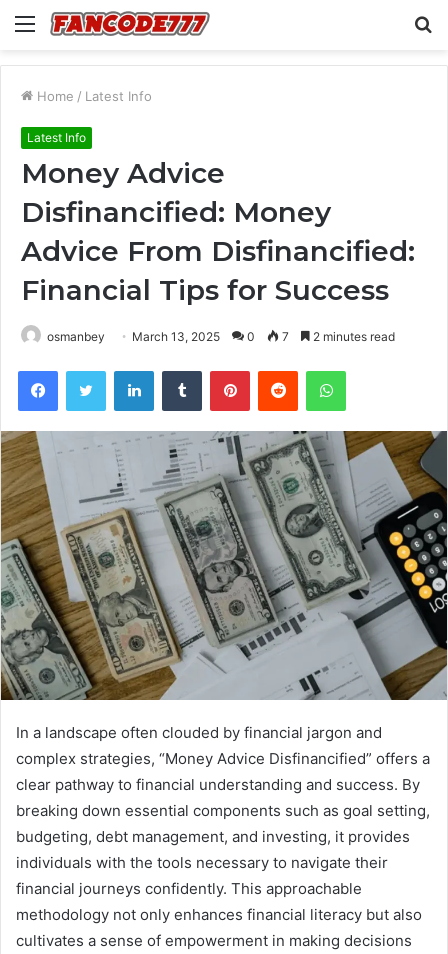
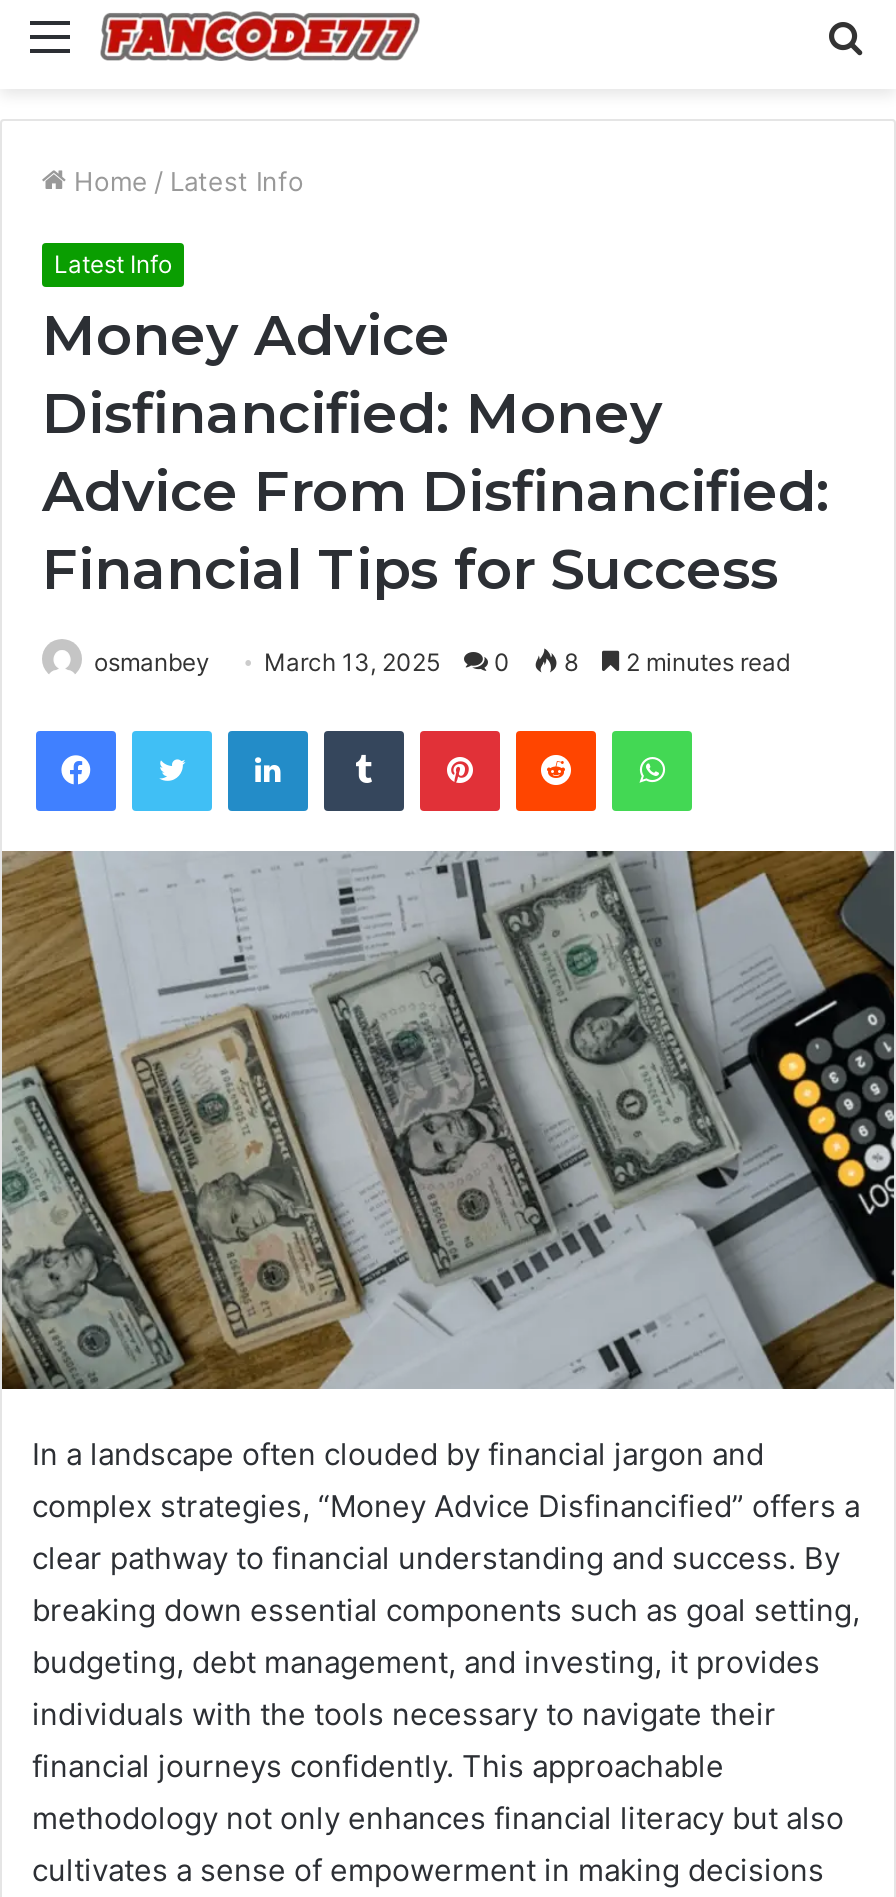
[47,329,395,344] osmanbey March 13, 2025 0 7 2 minutes read -> [94,647,790,677] osmanbey March 13, 2025 0 8 2 minutes read

